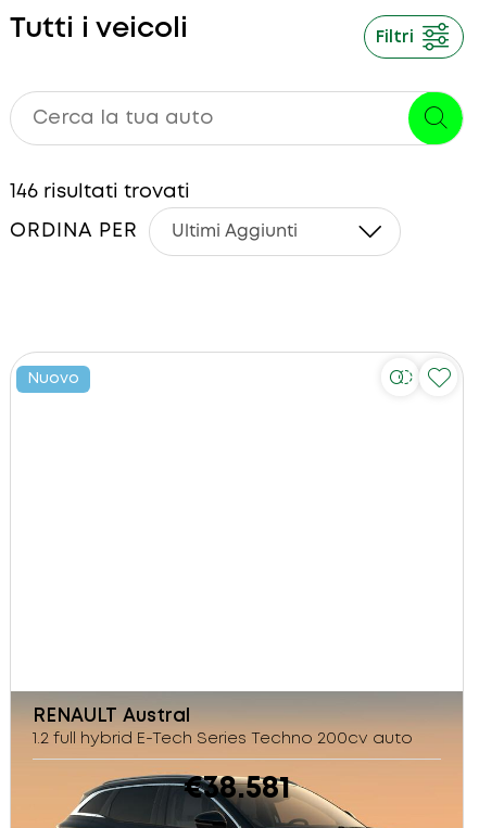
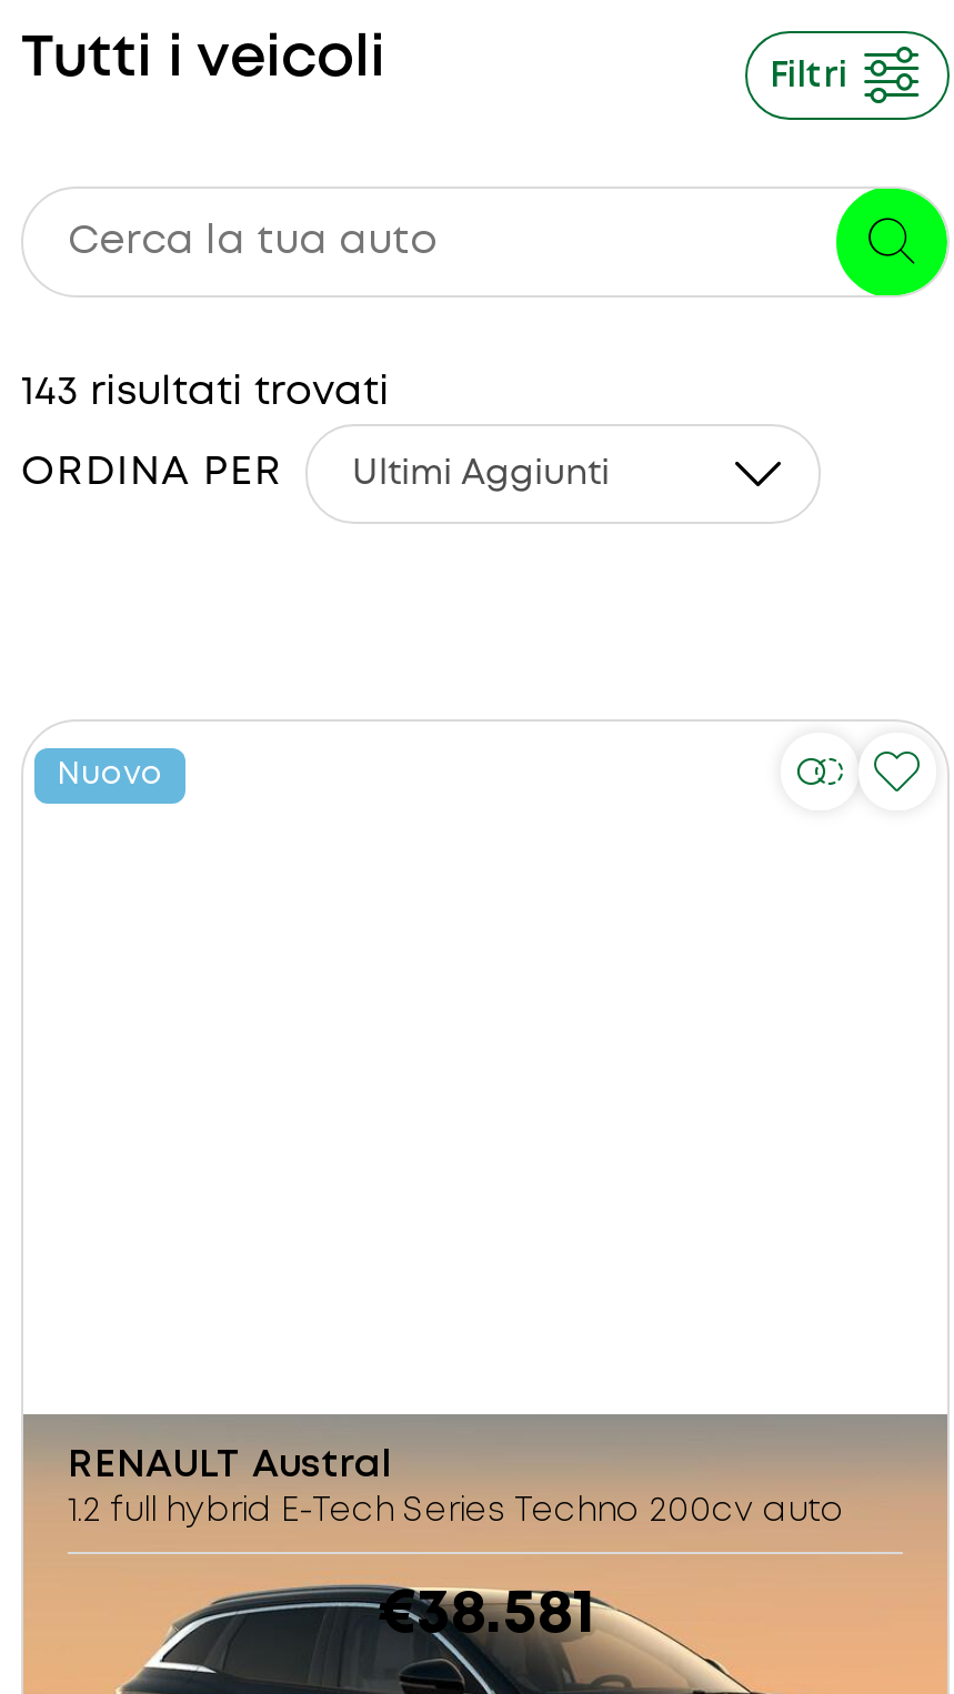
[10,183,190,201] 146 risultati trovati -> [21,375,390,411] 143 risultati trovati

